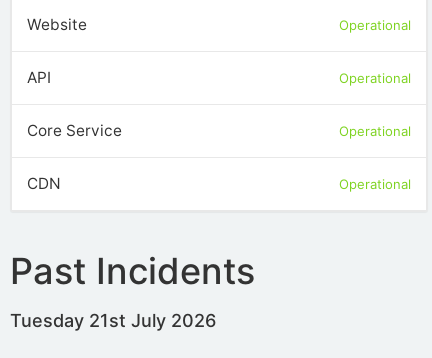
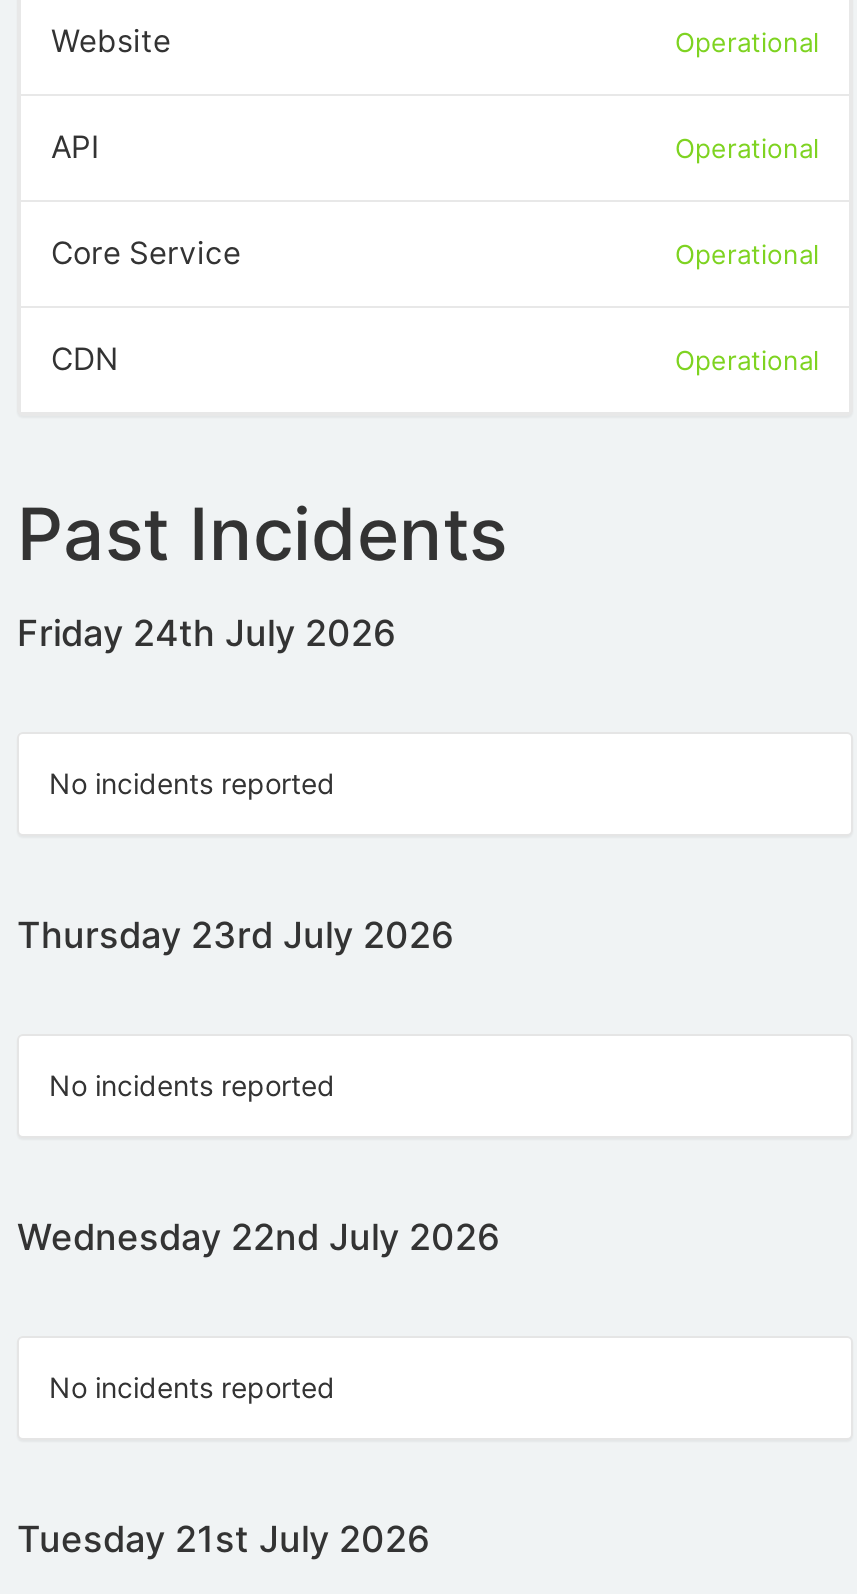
none -> [17,613,395,655] Friday 24th July 2026
none -> [17,915,453,957] Thursday 23rd July 2026
none -> [17,1217,499,1259] Wednesday 22nd July 2026
none -> [49,767,335,801] No incidents reported
none -> [49,1069,335,1103] No incidents reported
none -> [49,1371,335,1405] No incidents reported

